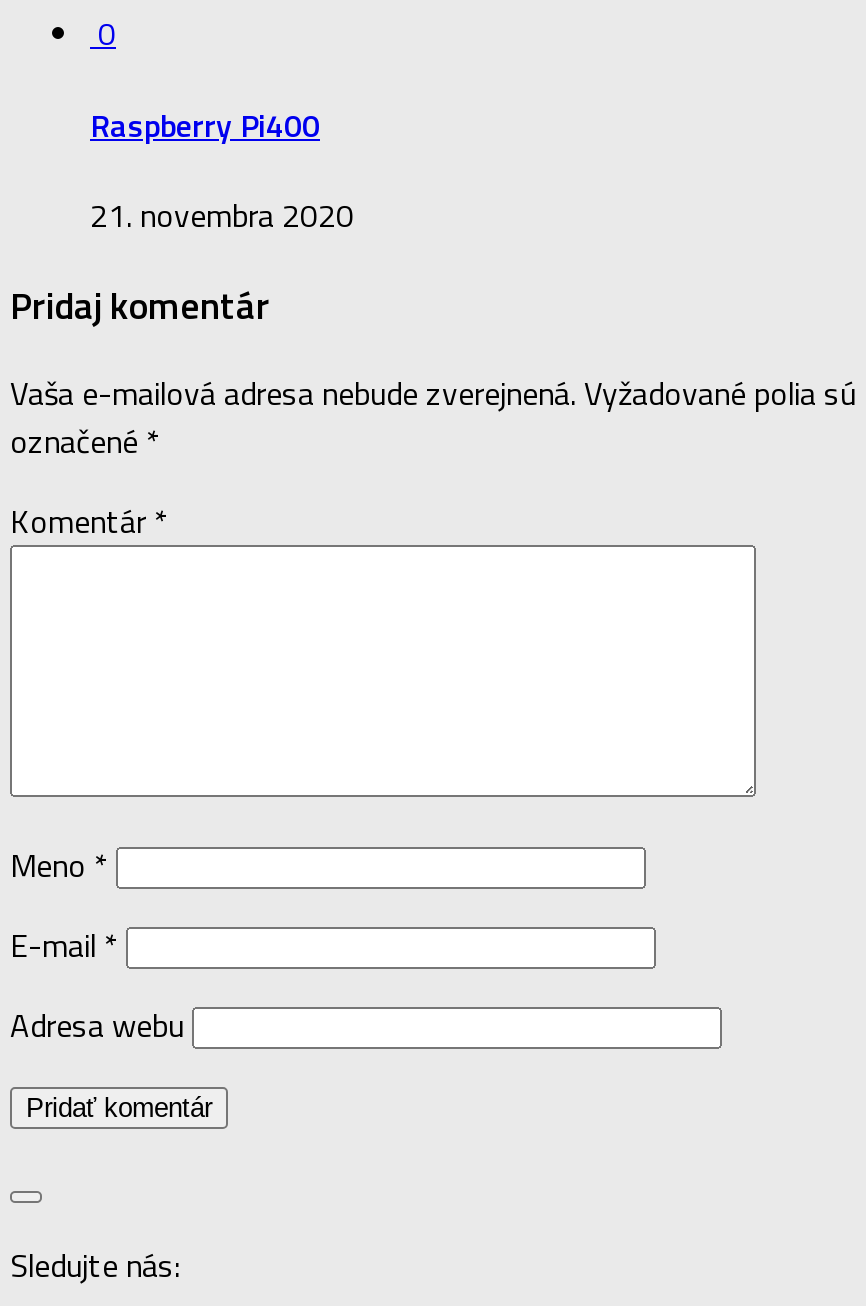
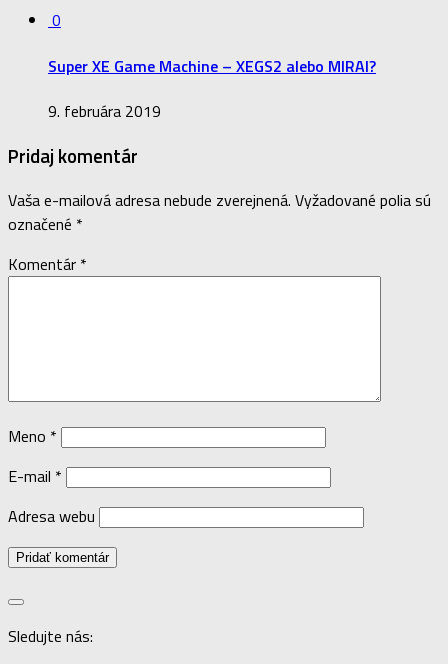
[90,100,320,148] Raspberry Pi400 -> [48,54,376,78] Super XE Game Machine – XEGS2 alebo MIRAI?
[90,191,354,239] 21. novembra 2020 -> [48,99,161,123] 9. februára 2019

